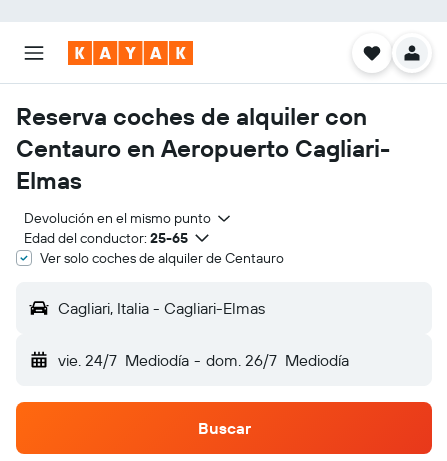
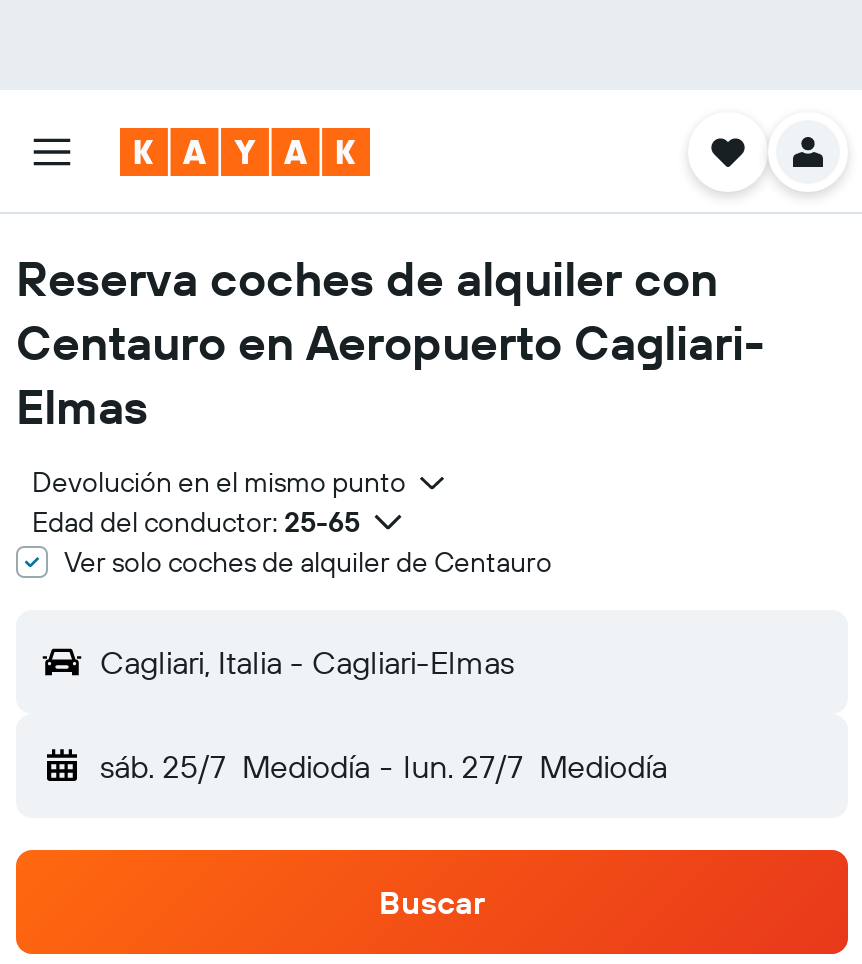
[58,350,349,370] vie. 24/7 Mediodía - dom. 26/7 Mediodía -> [100,746,667,786] sáb. 25/7 Mediodía - lun. 27/7 Mediodía

